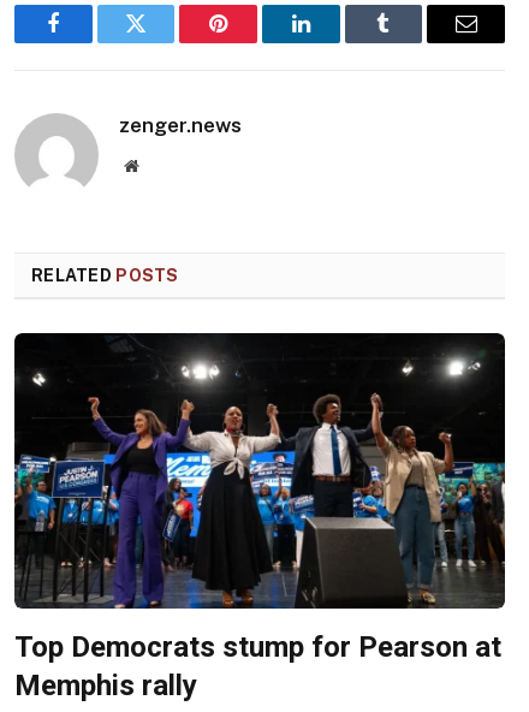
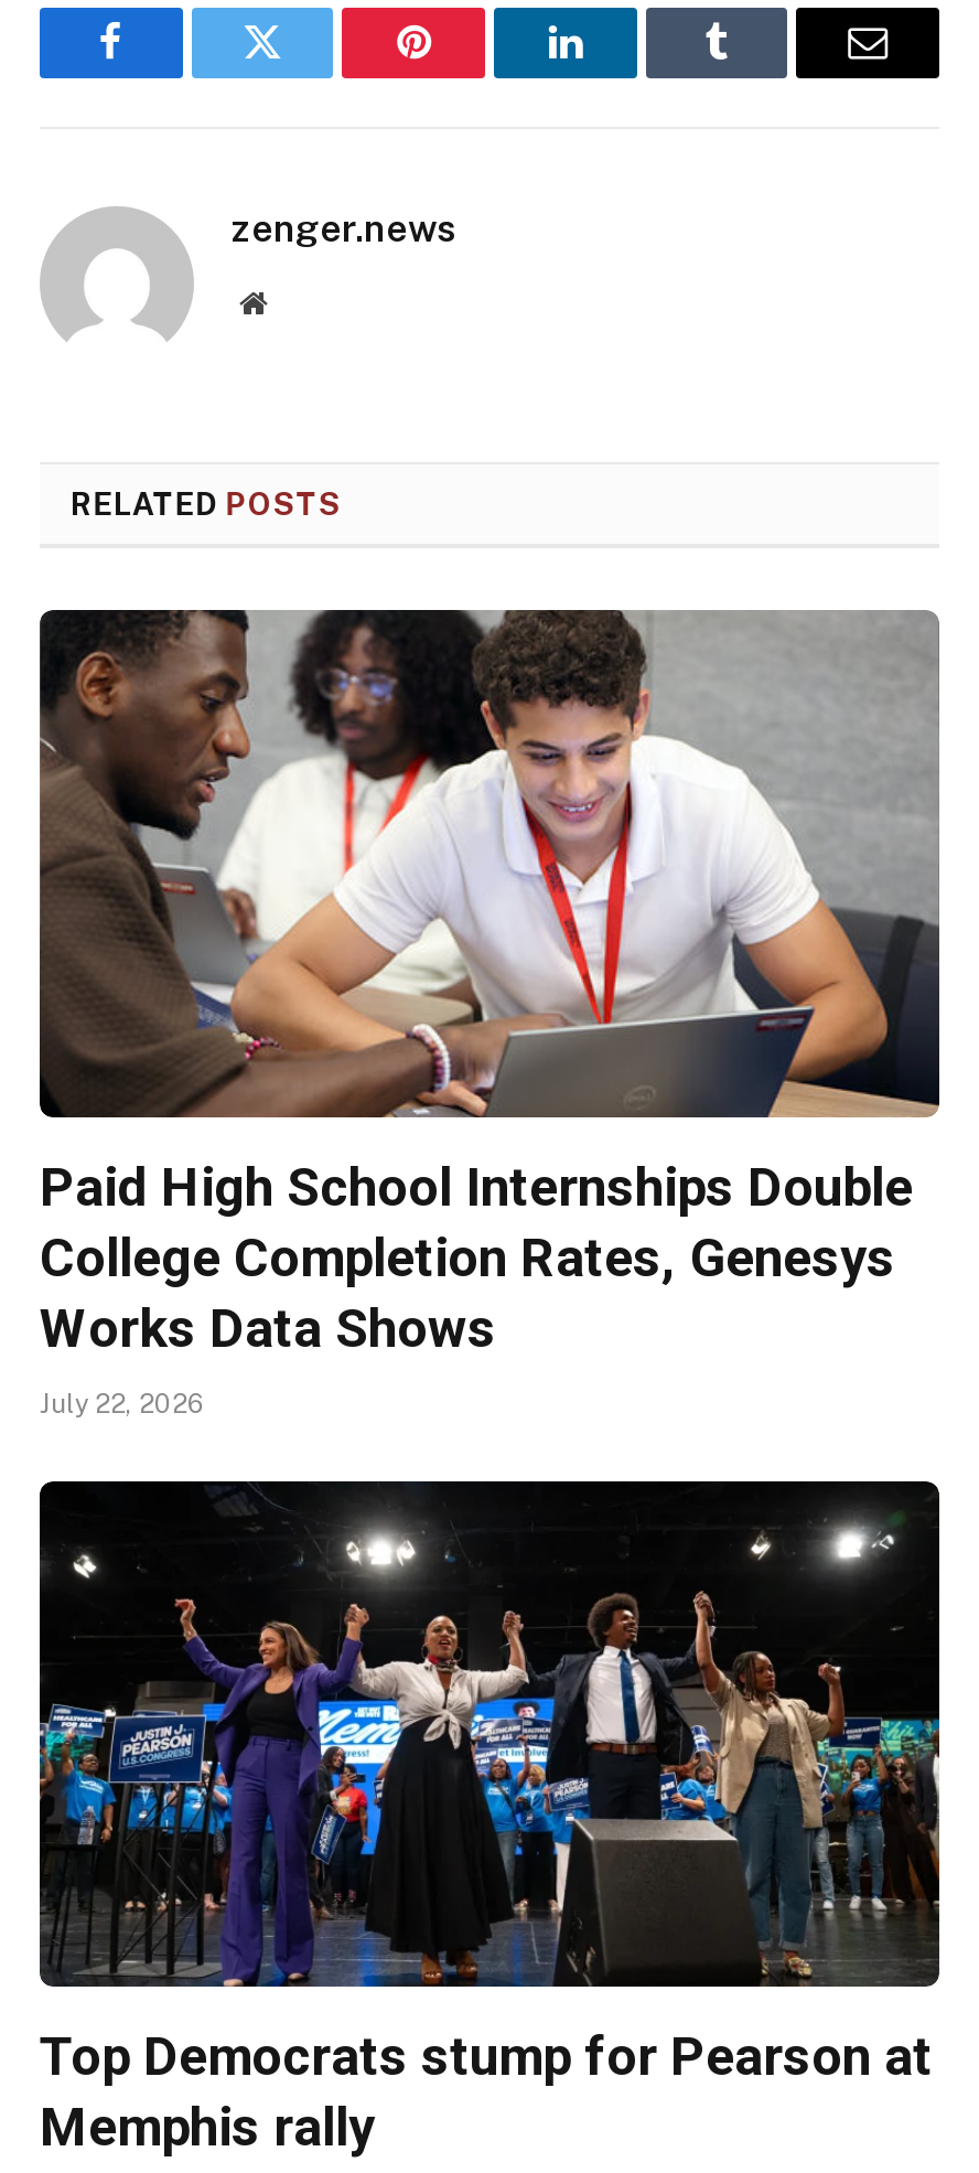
none -> [37,609,939,1419] [image] | Paid High School Internships Double | College Completion Rates, Genesys | Works Data Shows | July 22, 2026

